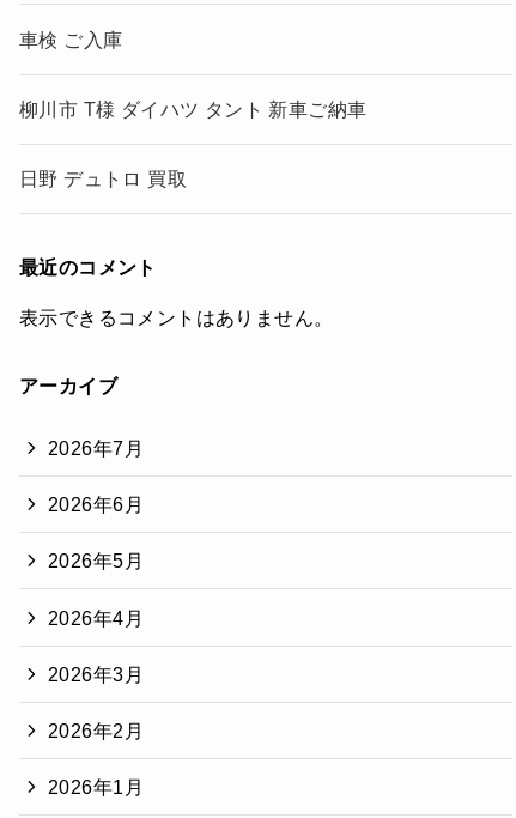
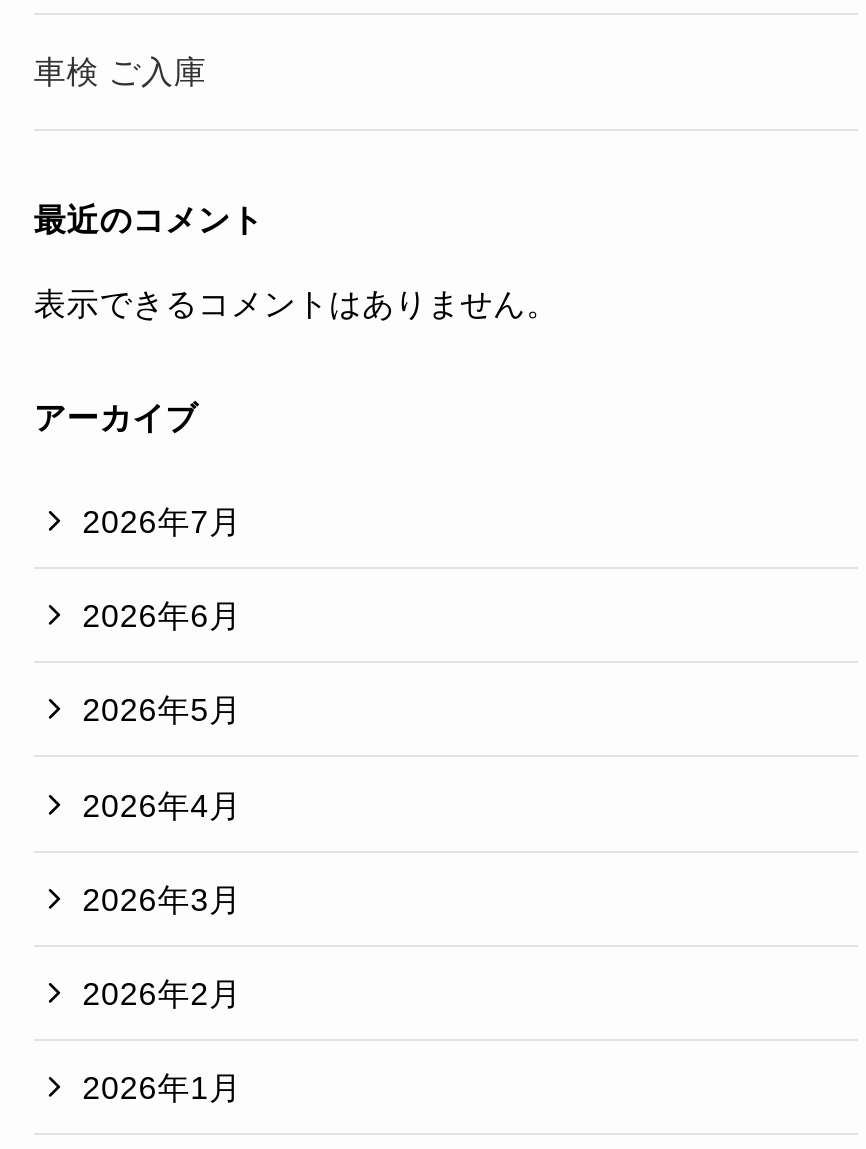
[19,98,367,189] 柳川市 T様 ダイハツ タント 新車ご納車 | 日野 デュトロ 買取 -> none

